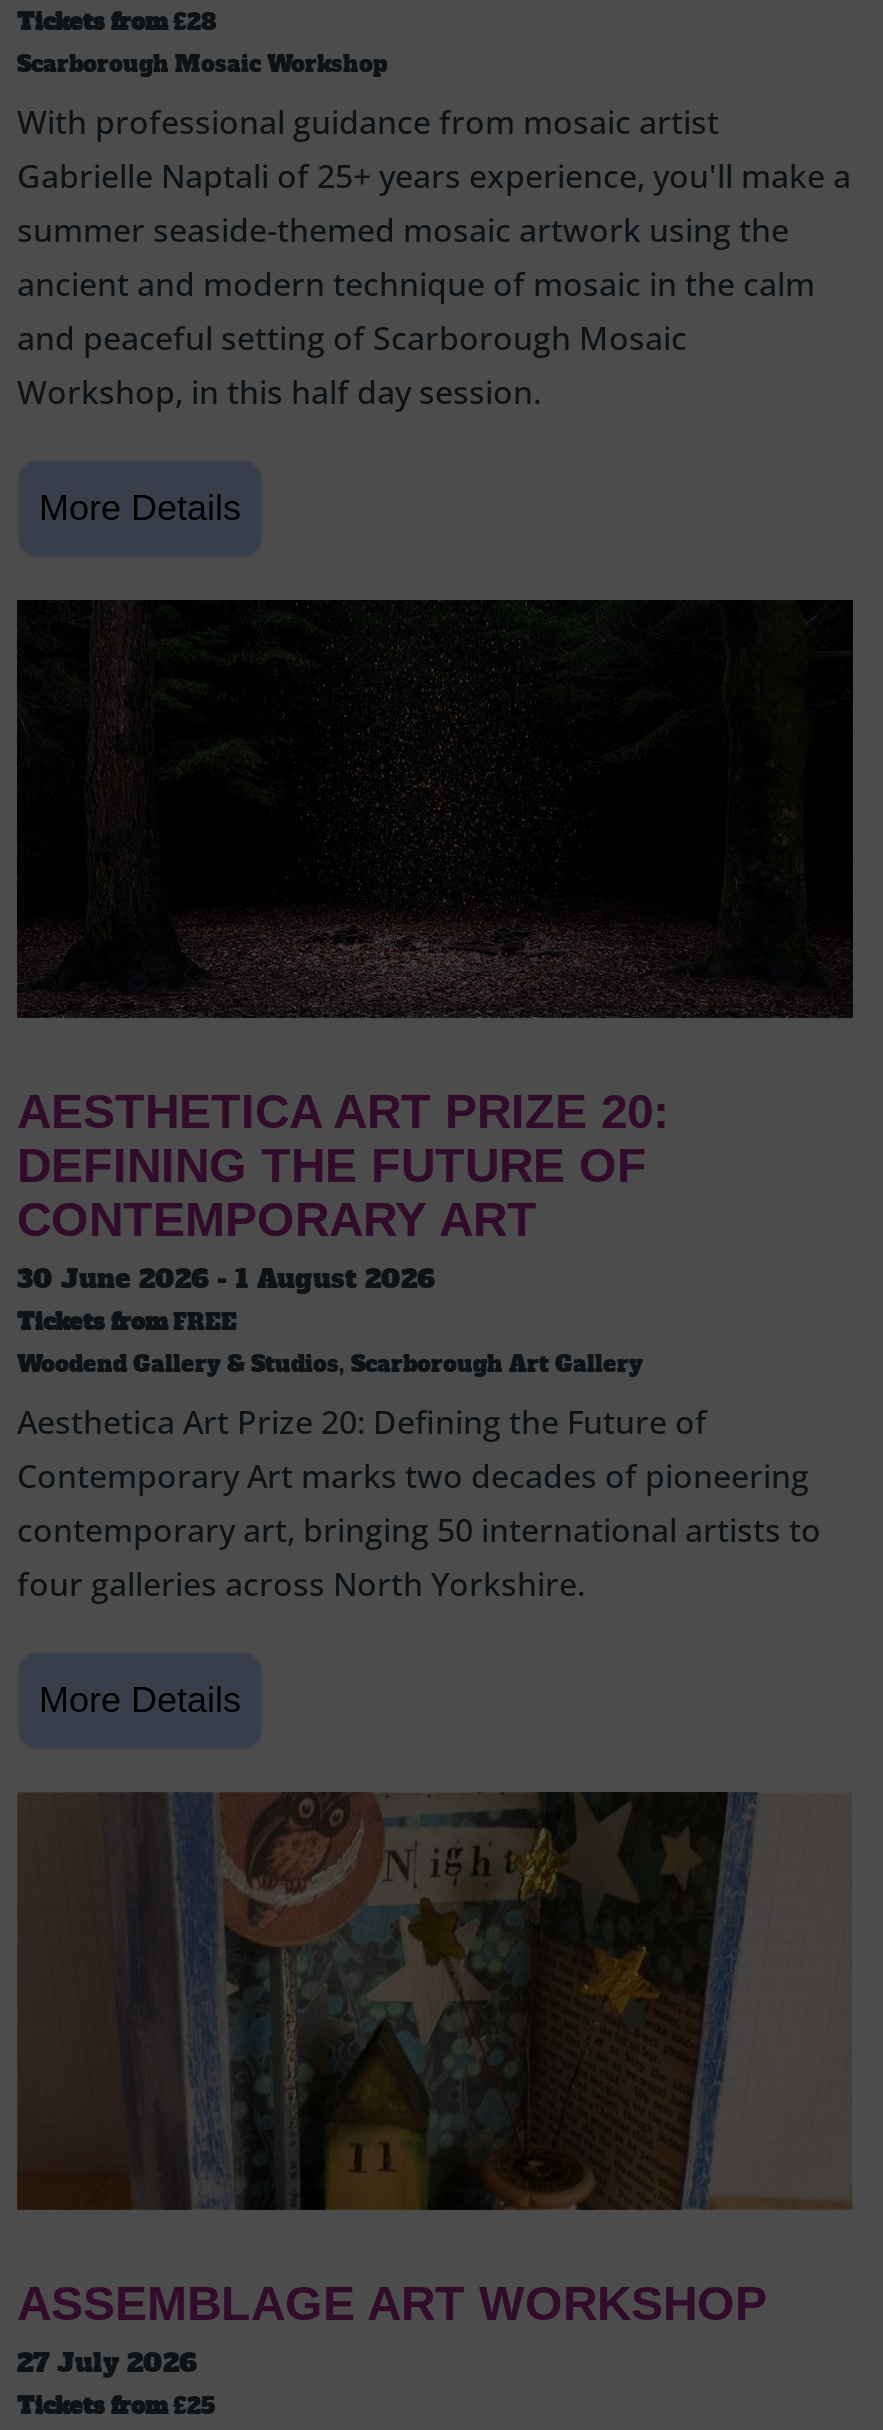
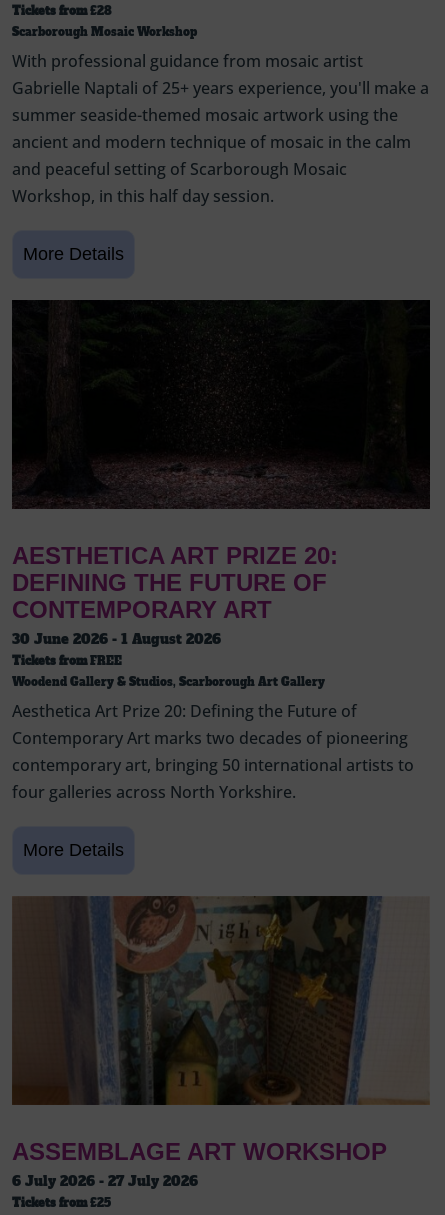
[17,2346,197,2380] 27 July 2026 -> [12,1173,198,1190] 6 July 2026 - 27 July 2026

